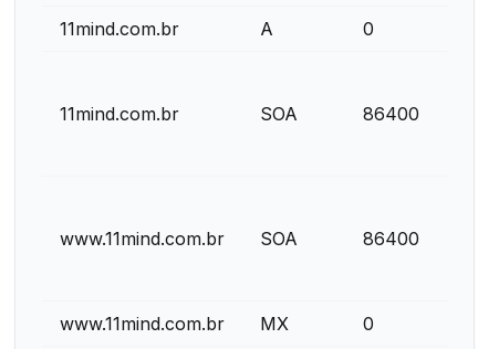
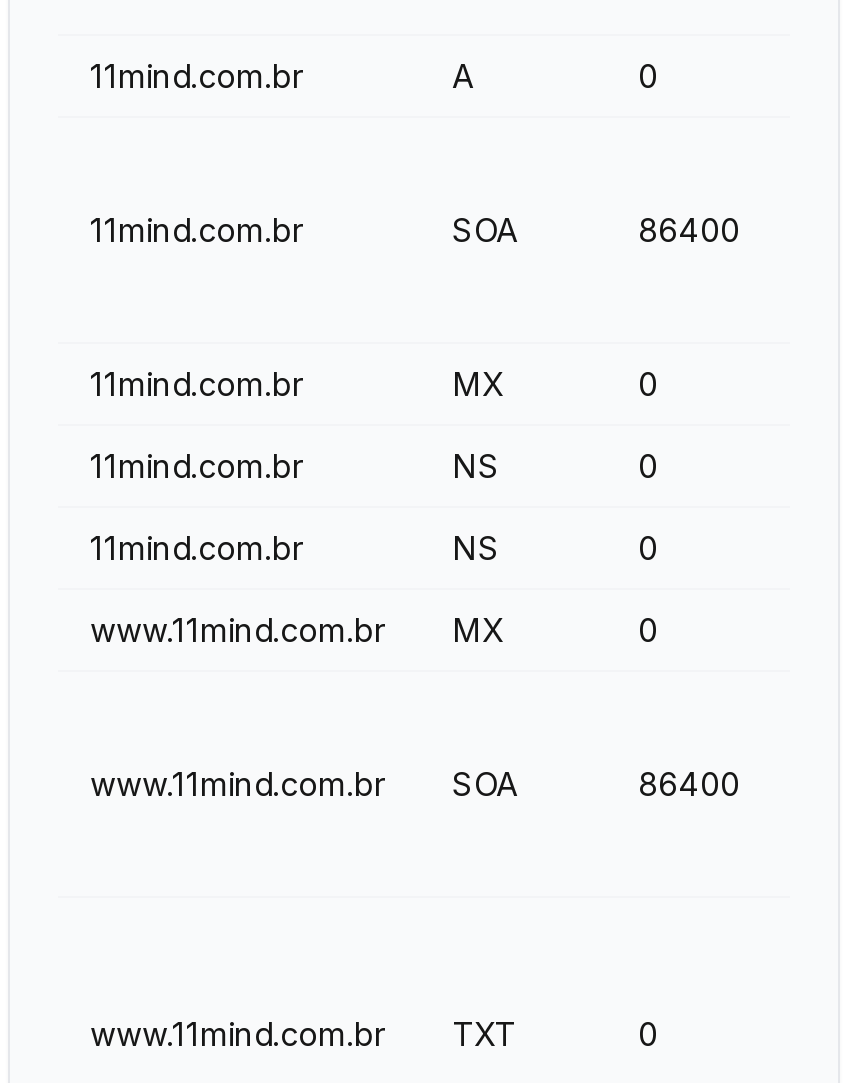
none -> [90,364,658,650] 11mind.com.br | MX | 0 | 11mind.com.br | NS | 0 | 11mind.com.br | NS | 0 | www.11mind.com.br | MX | 0
[260,313,289,335] MX -> [452,1014,516,1054] TXT

